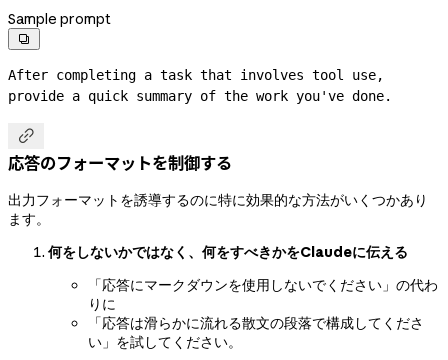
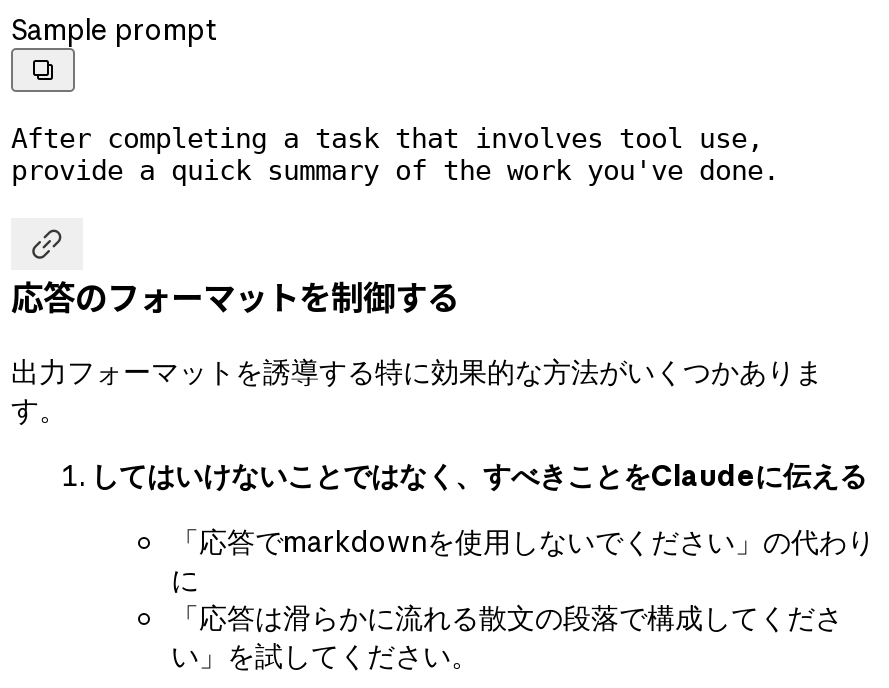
[8,191,428,228] 出力フォーマットを誘導するのに特に効果的な方法がいくつかあり | ます。 -> [11,353,823,427] 出力フォーマットを誘導する特に効果的な方法がいくつかありま | す。
[48,243,408,261] 何をしないかではなく、何をすべきかをClaudeに伝える -> [91,457,867,493] してはいけないことではなく、すべきことをClaudeに伝える
[88,276,438,313] 「応答にマークダウンを使用しないでください」の代わ | りに -> [171,523,875,597] 「応答でmarkdownを使用しないでください」の代わり | に

